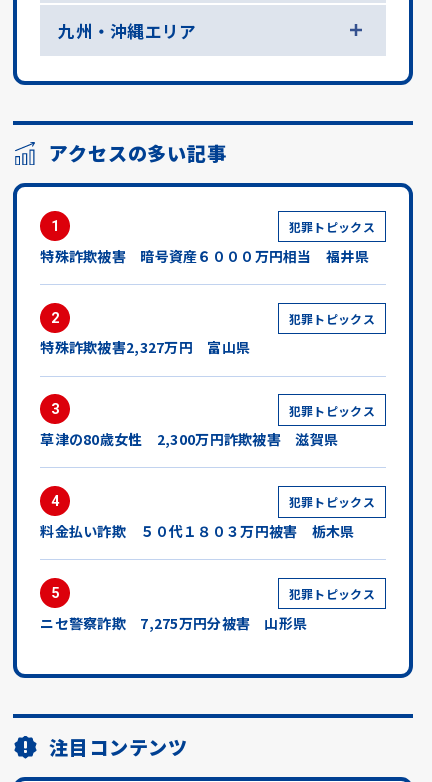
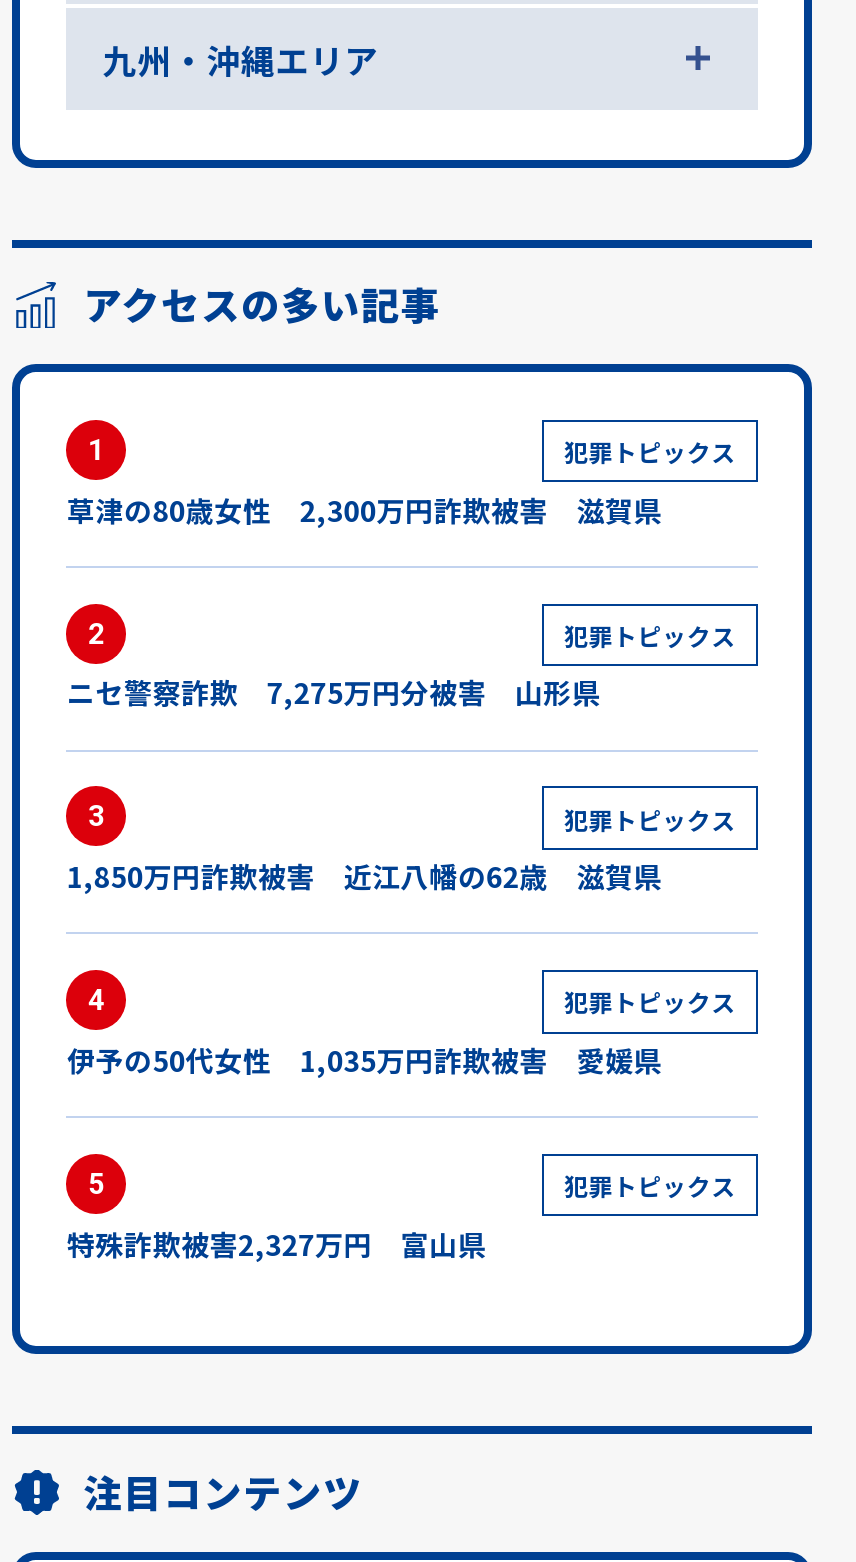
[40,246,369,266] 特殊詐欺被害 暗号資産６０００万円相当 福井県 -> none
moved [40,337,250,357] -> [67,1224,486,1264]: 特殊詐欺被害2,327万円 富山県
none -> [67,857,669,897] 1,850万円詐欺被害 近江八幡の62歳 滋賀県
moved [40,429,341,449] -> [67,489,669,529]: 草津の80歳女性 2,300万円詐欺被害 滋賀県
[40,521,354,541] 料金払い詐欺 ５０代１８０３万円被害 栃木県 -> [67,1040,662,1080] 伊予の50代女性 1,035万円詐欺被害 愛媛県
moved [40,613,307,633] -> [67,673,600,713]: ニセ警察詐欺 7,275万円分被害 山形県

